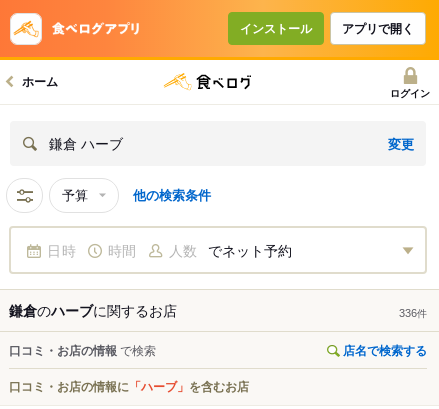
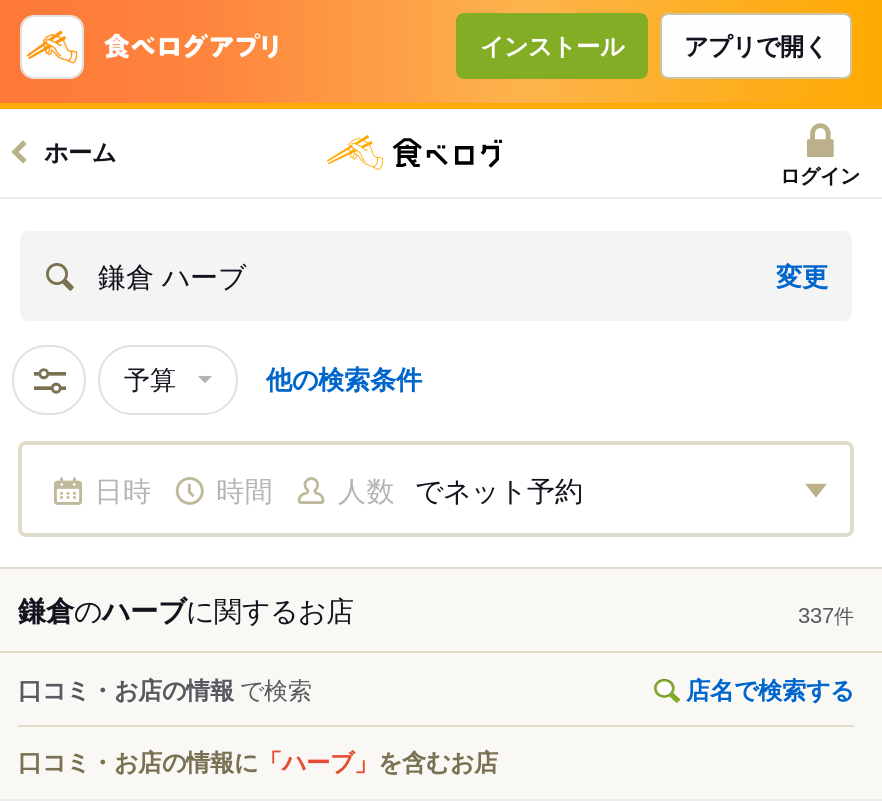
[399,307,427,319] 336件 -> [798,604,854,628] 337件

